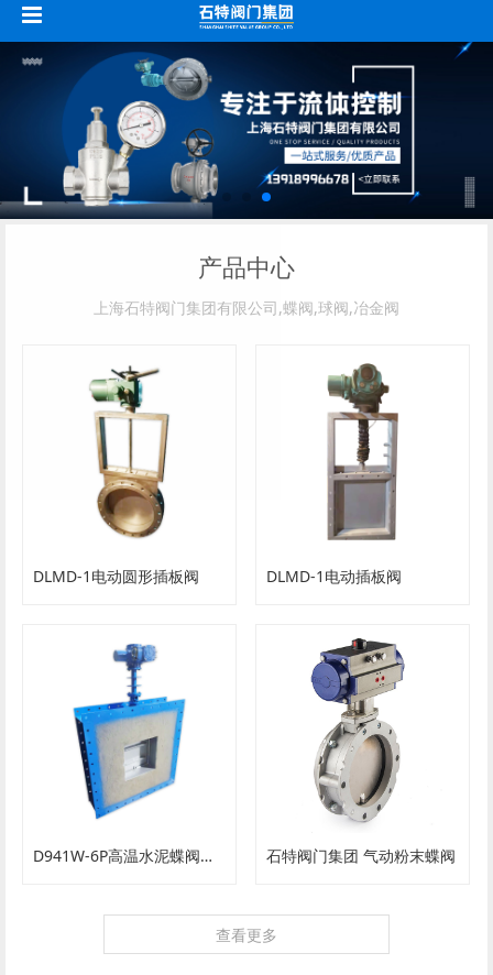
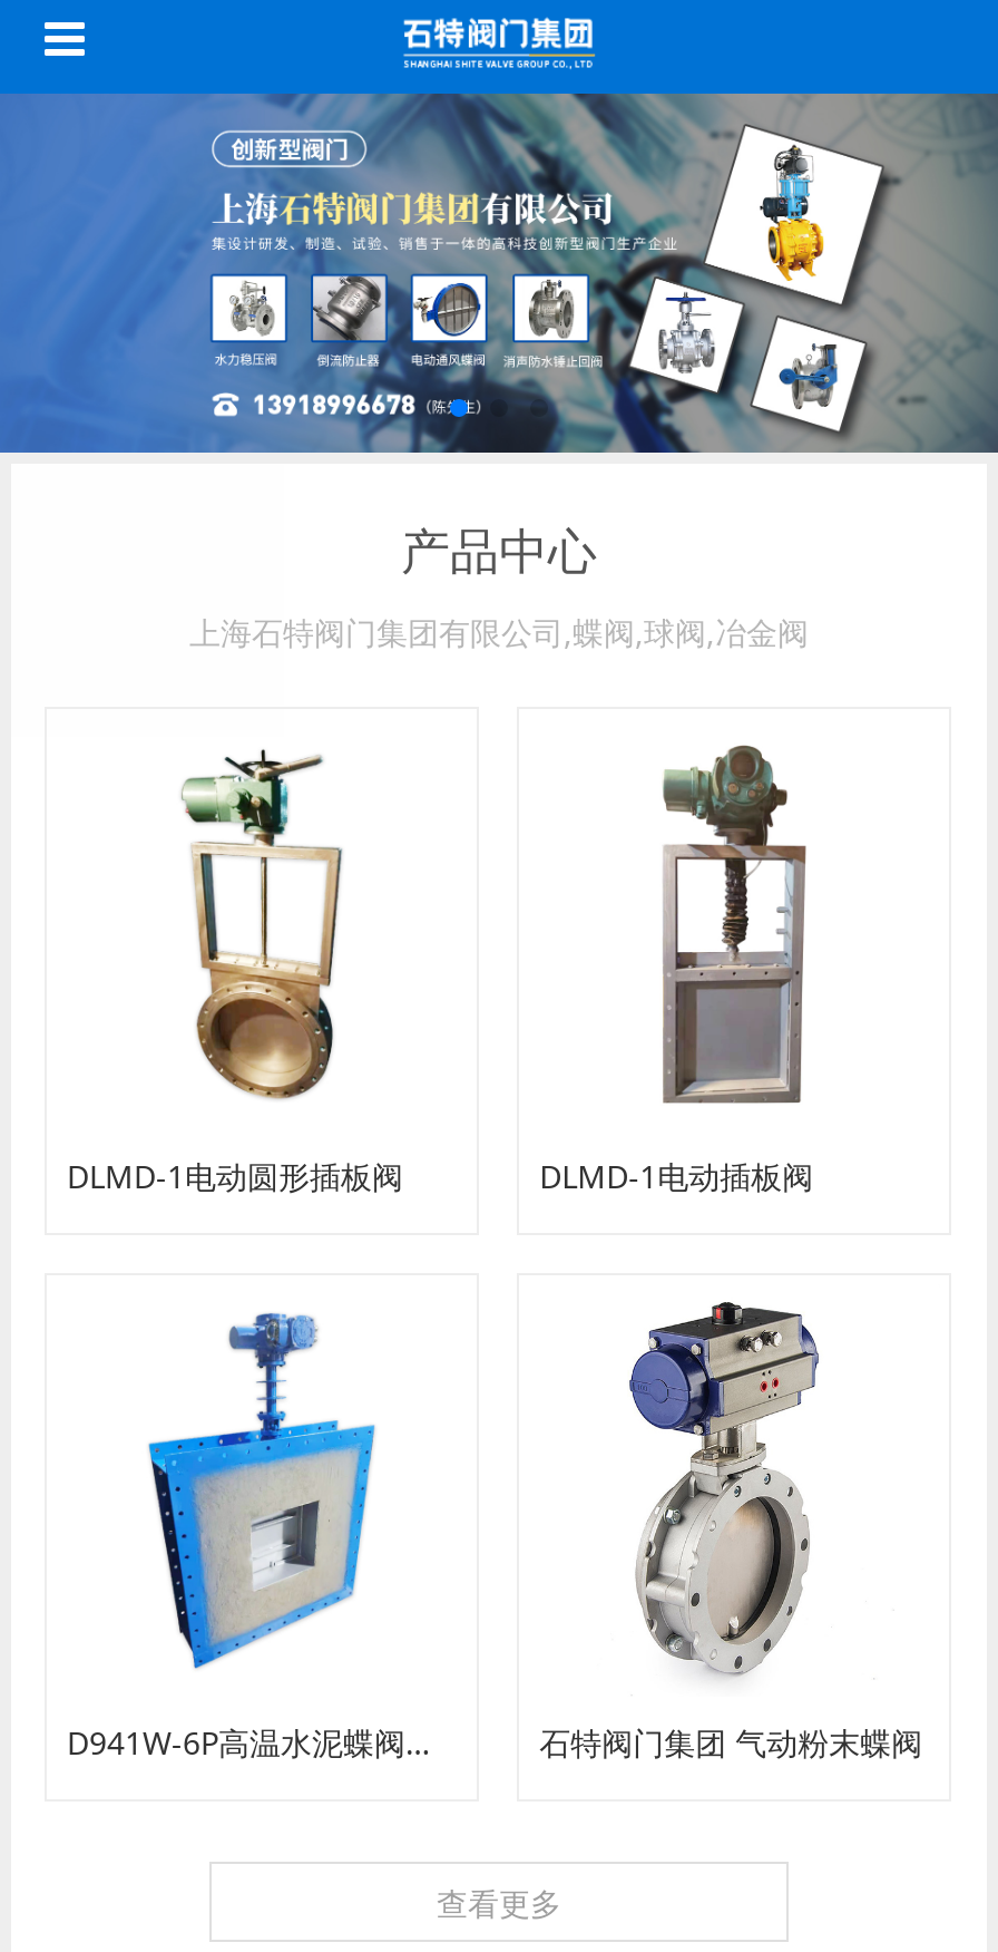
[3,41,490,220] [image] -> [7,91,991,455] [image]

